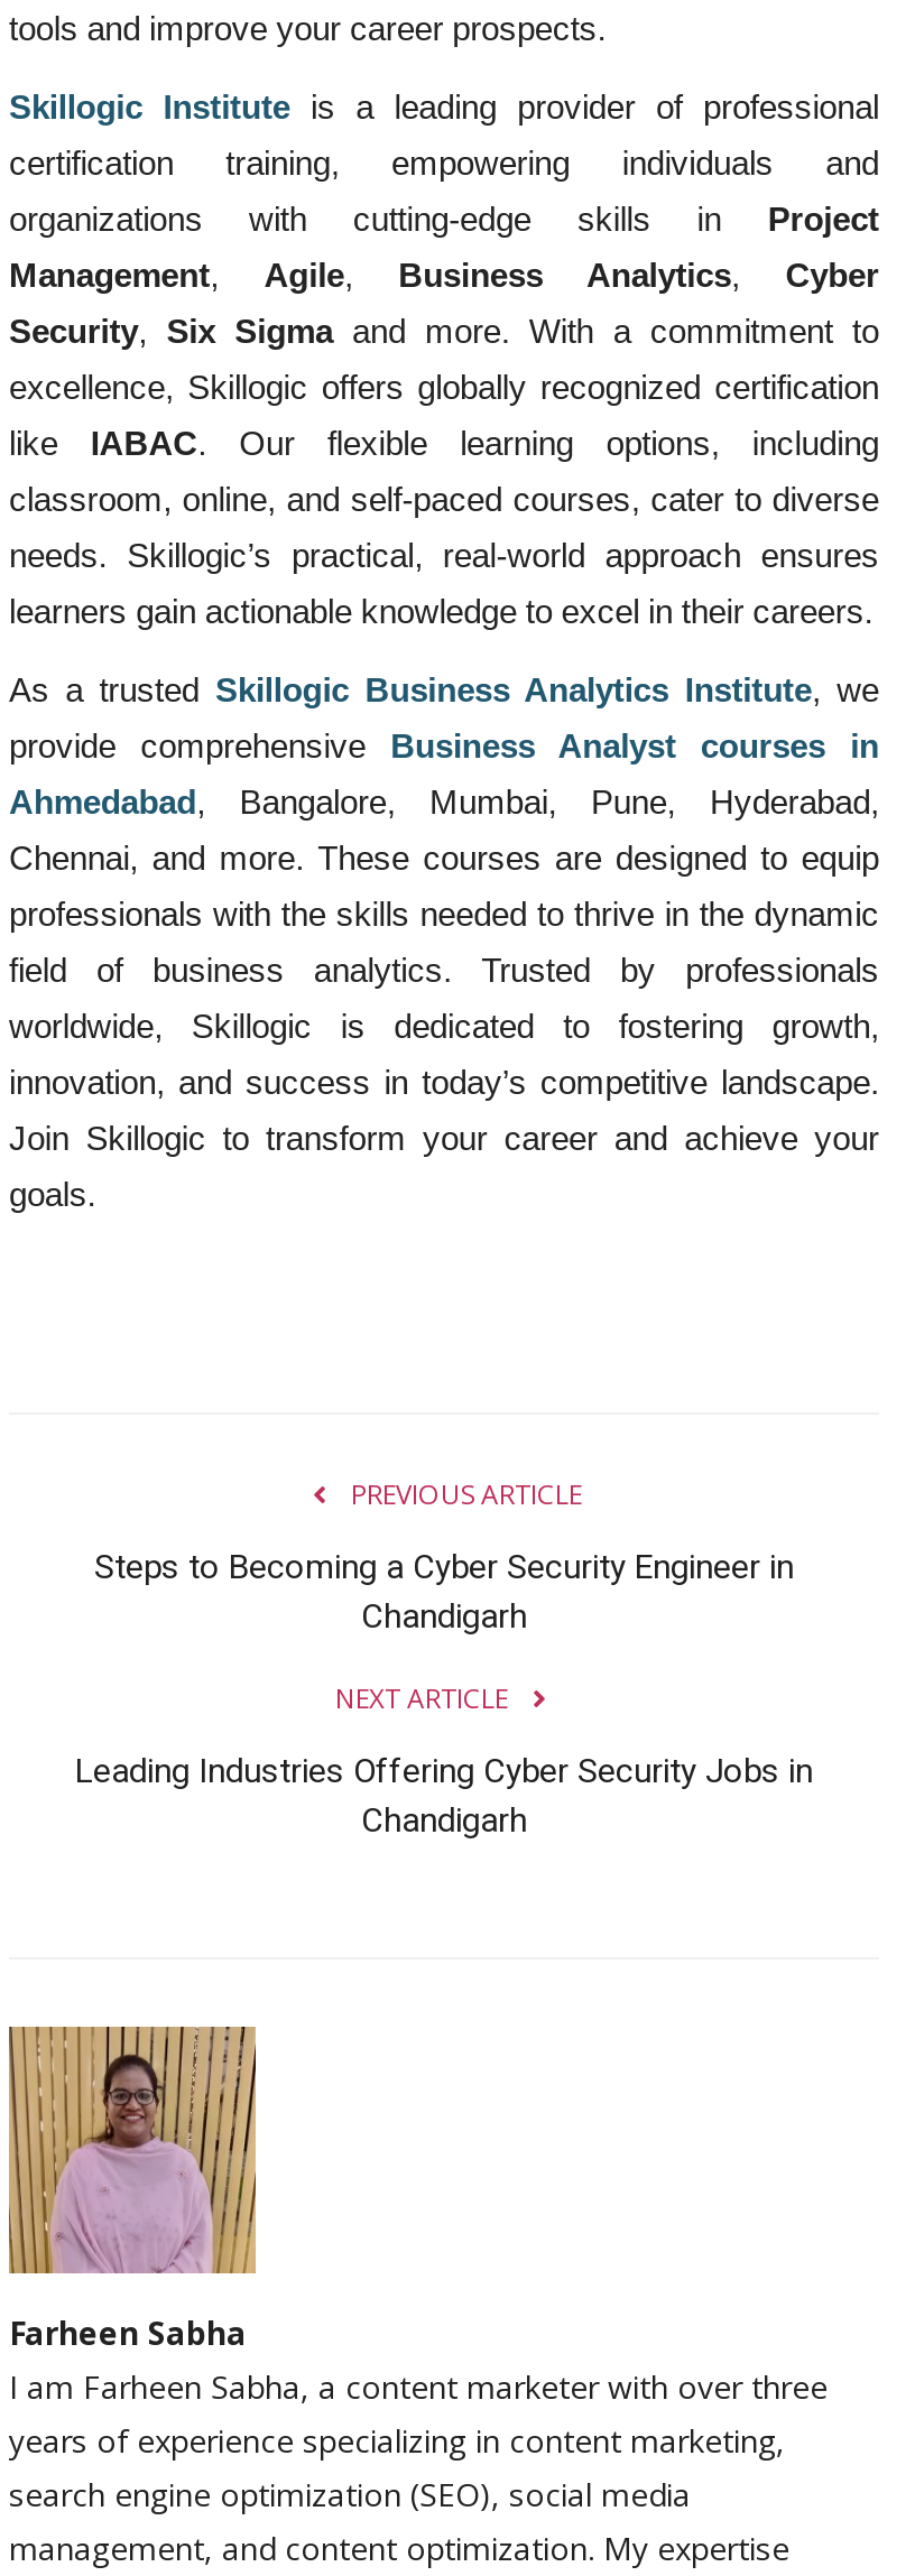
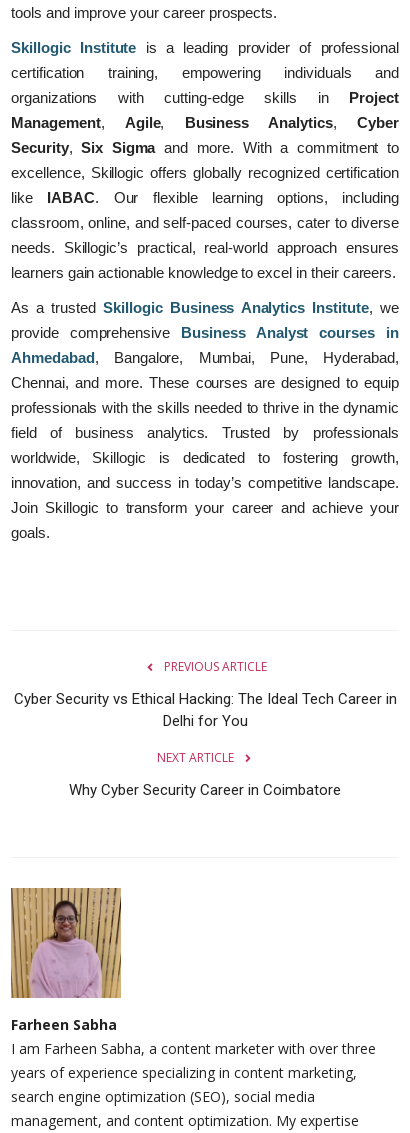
[94,1546,794,1636] Steps to Becoming a Cyber Security Engineer in | Chandigarh -> [13,690,396,730] Cyber Security vs Ethical Hacking: The Ideal Tech Career in | Delhi for You
[75,1750,813,1840] Leading Industries Offering Cyber Security Jobs in | Chandigarh -> [69,781,341,799] Why Cyber Security Career in Coimbatore

